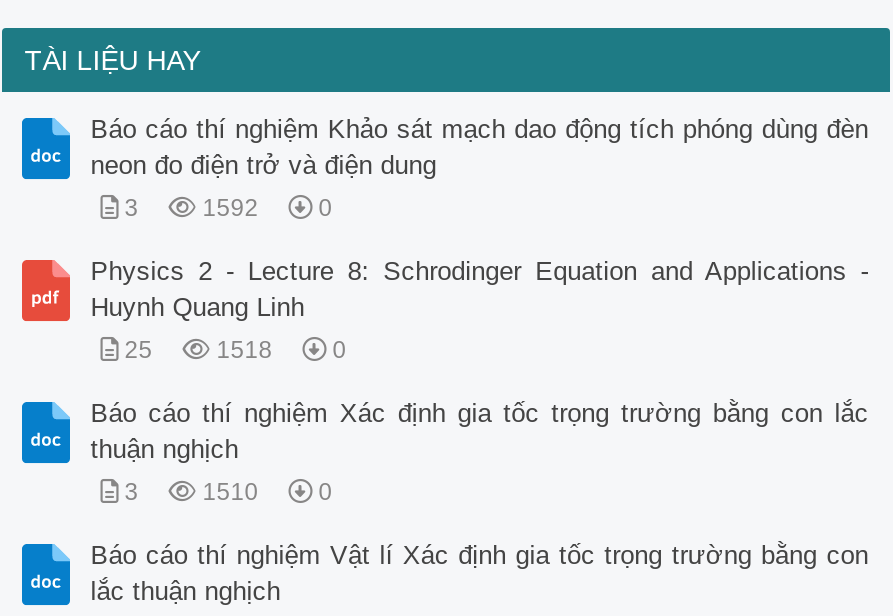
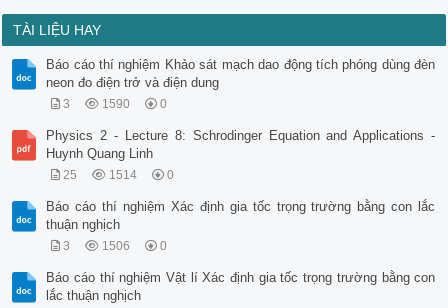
[202,194,258,222] 1592 -> [102,97,130,111] 1590
[216,336,272,364] 1518 -> [109,168,137,182] 1514
[202,478,258,506] 1510 -> [102,239,130,253] 1506

